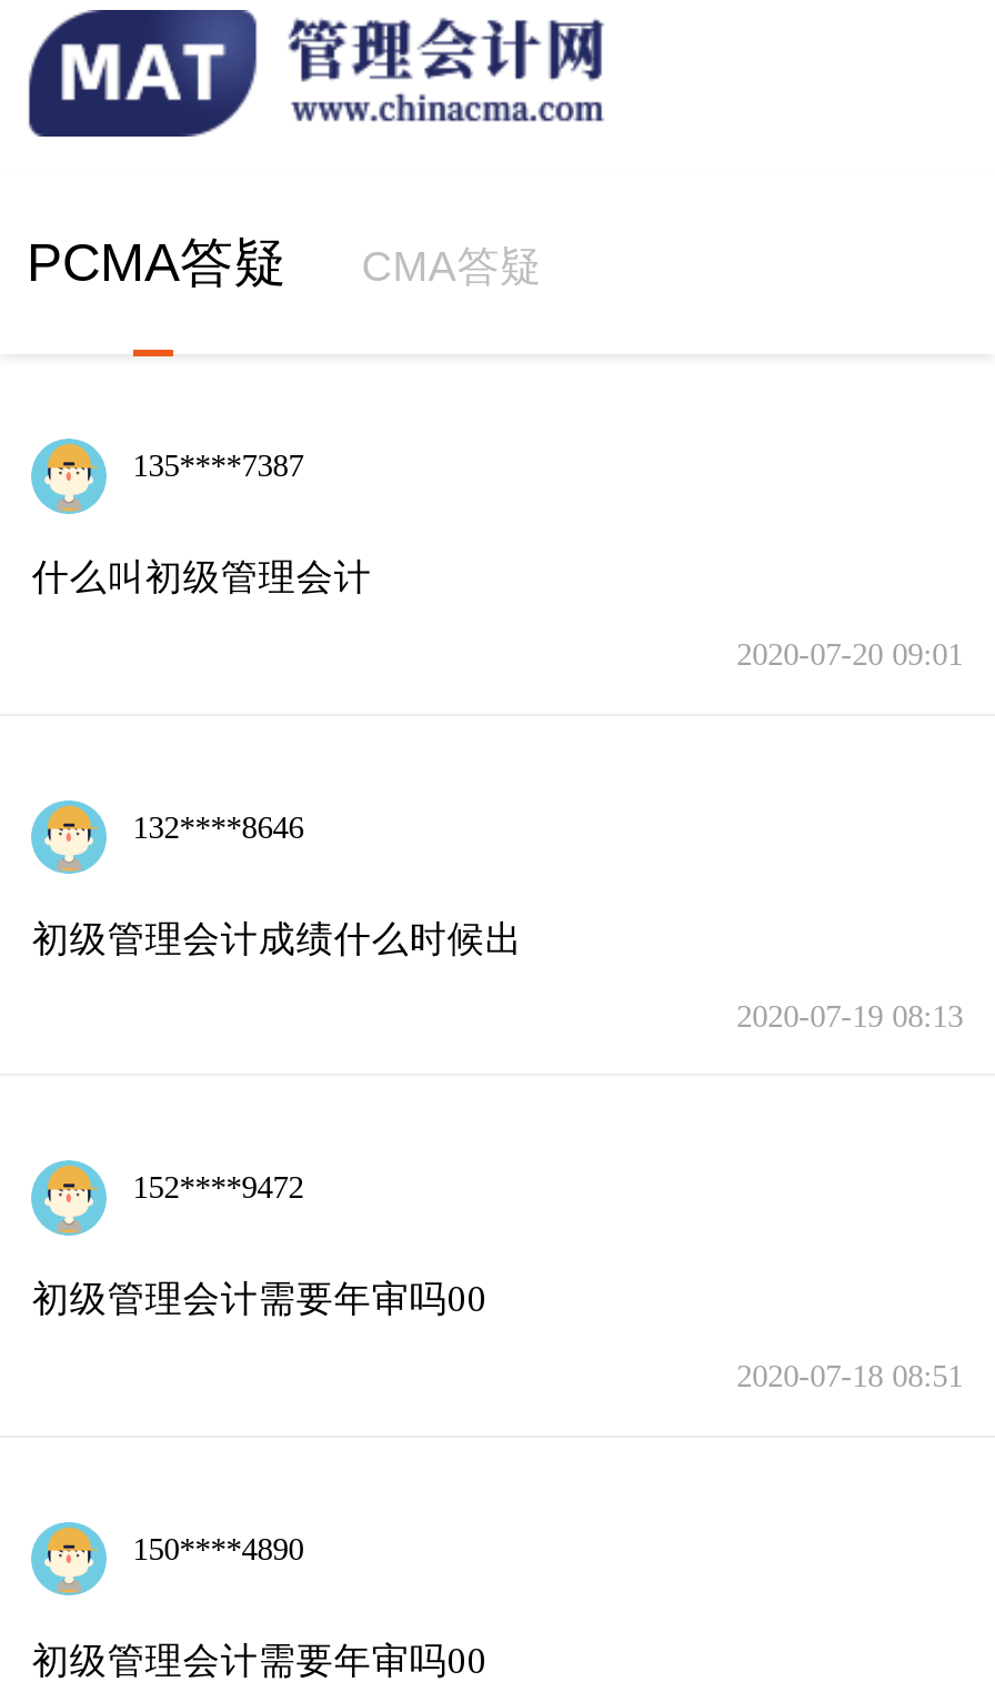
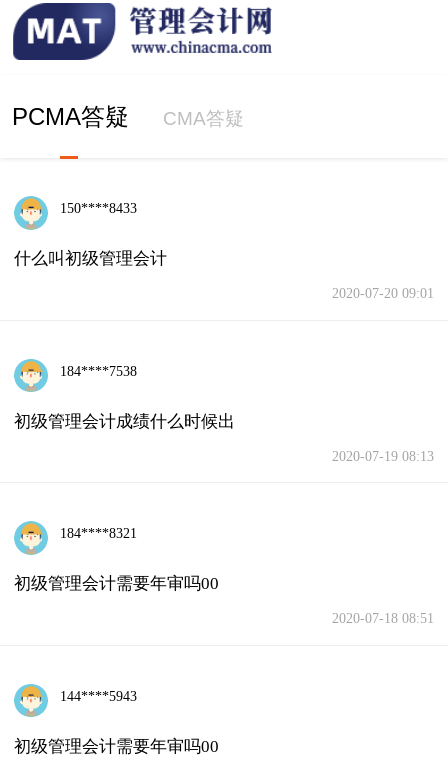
[133,448,304,483] 135****7387 -> [60,200,137,216] 150****8433
[133,809,304,844] 132****8646 -> [60,363,137,379] 184****7538
[133,1170,304,1205] 152****9472 -> [60,525,137,541] 184****8321
[133,1531,304,1566] 150****4890 -> [60,688,137,704] 144****5943

